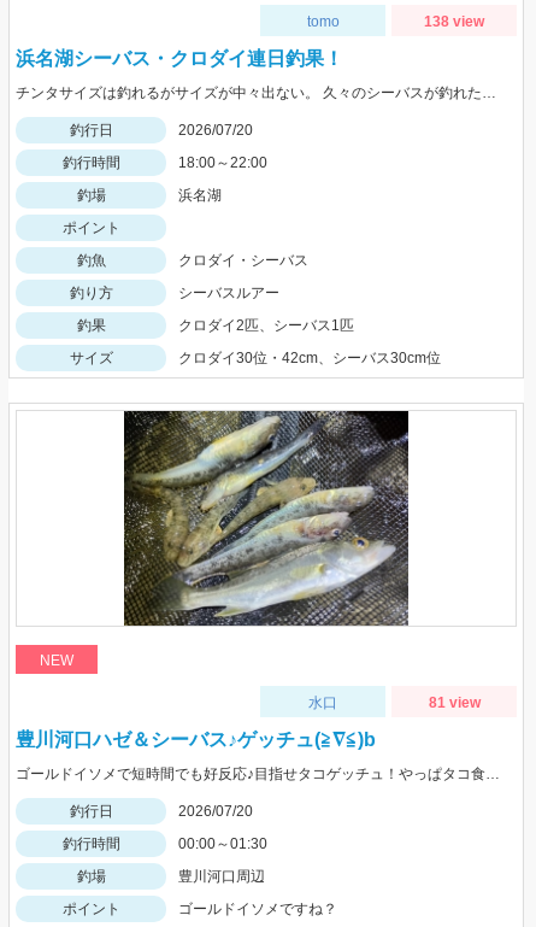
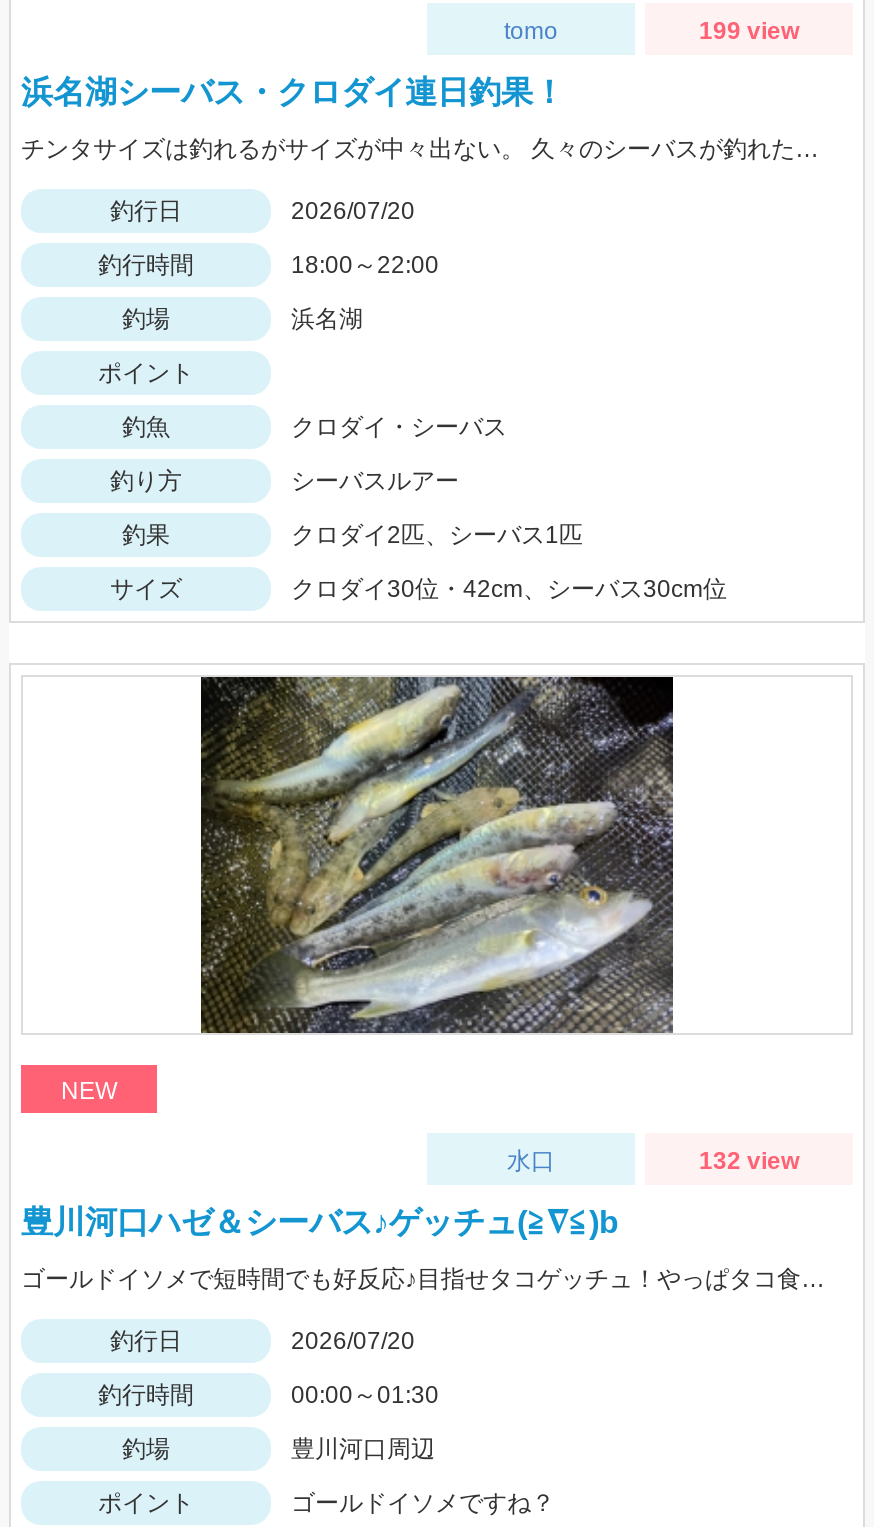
[424,13,484,30] 138 view -> [699,17,799,45] 199 view
[428,694,480,711] 81 view -> [699,1147,799,1175] 132 view

